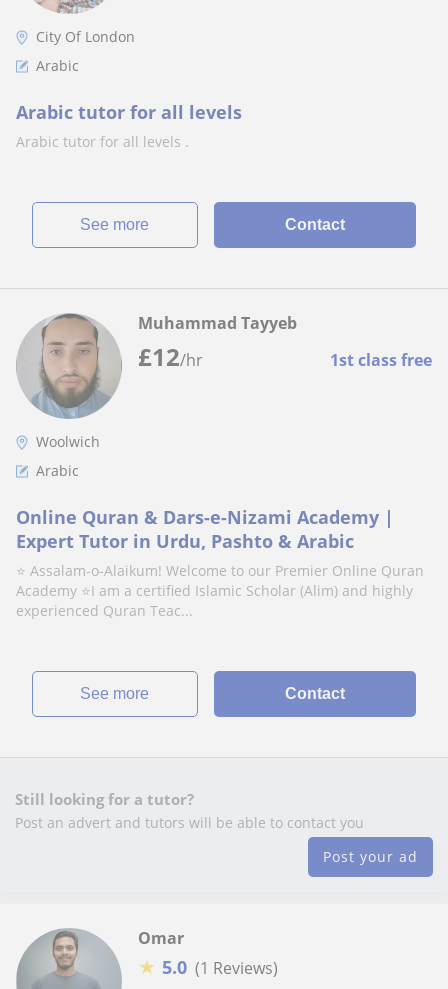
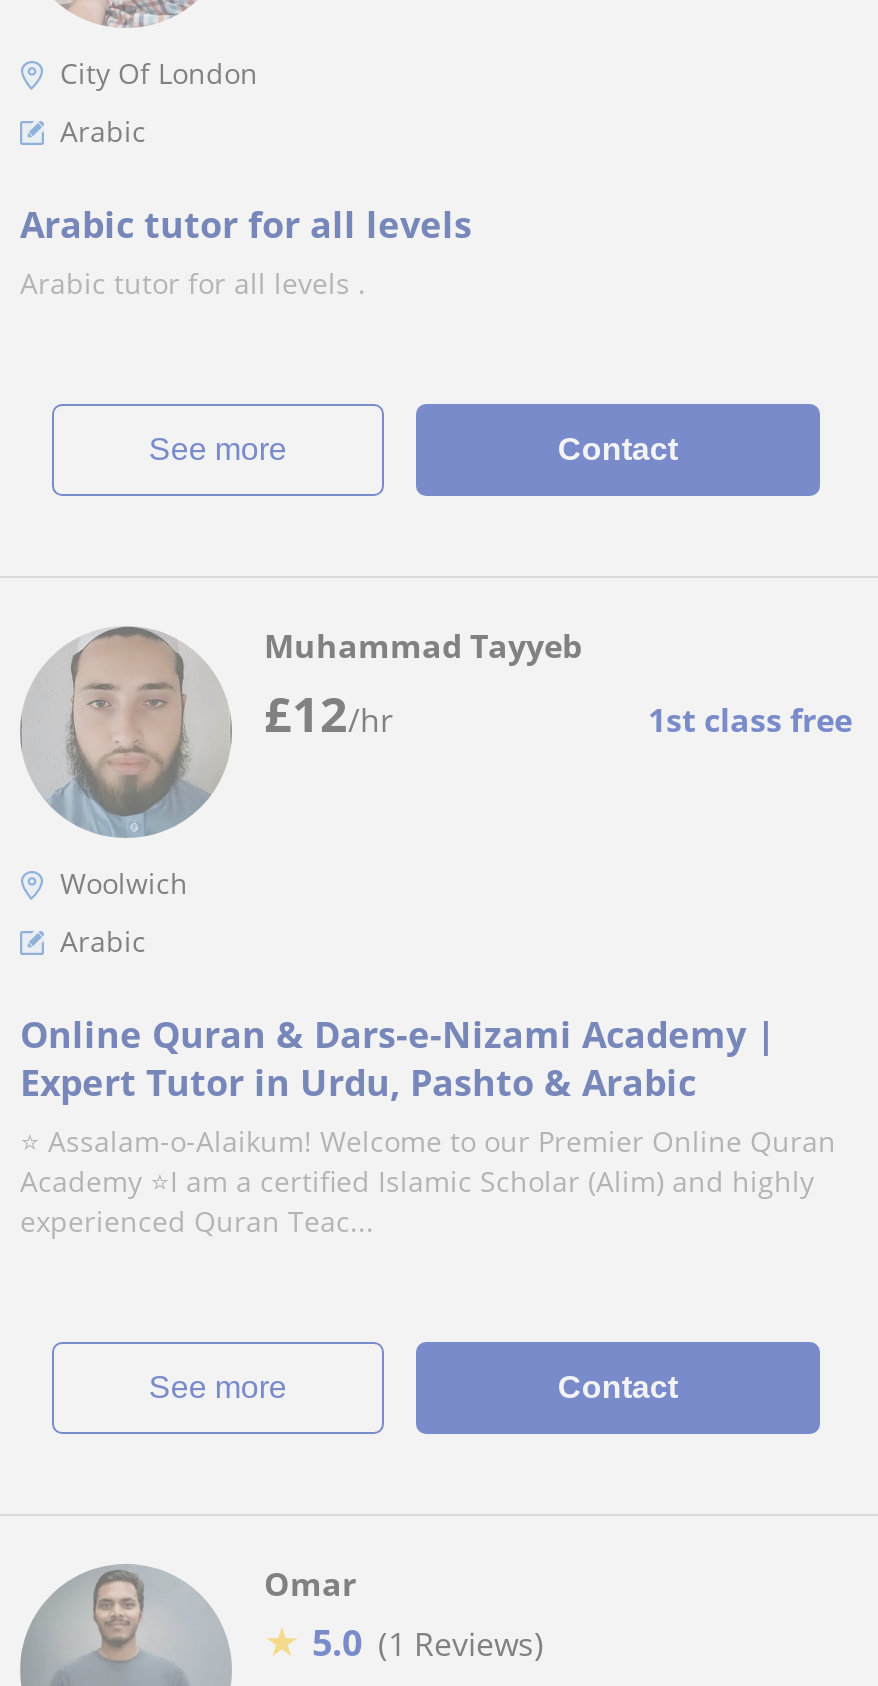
[15,789,418,866] Still looking for a tutor? | Post an advert and tutors will be able to contact you | Post your ad -> none

